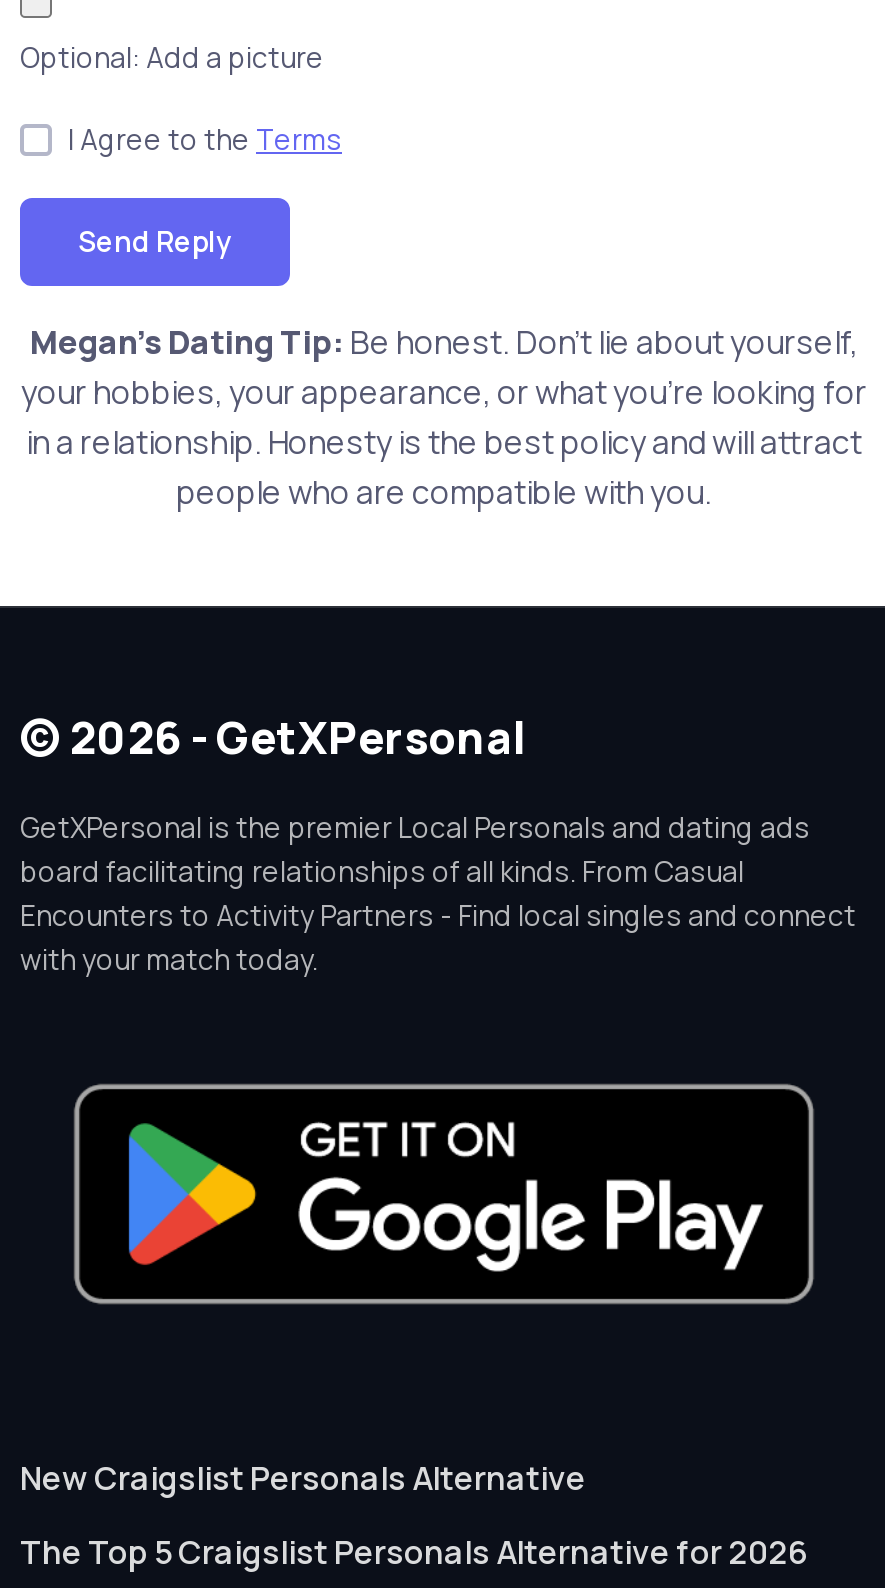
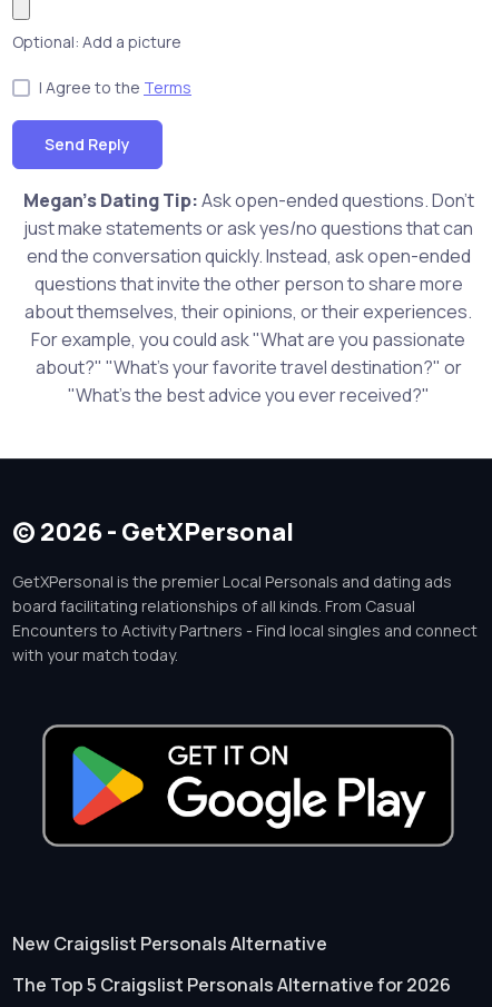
[21,319,867,513] Megan's Dating Tip: Be honest. Don't lie about yourself, | your hobbies, your appearance, or what you're looking for | in a relationship. Honesty is the best policy and will attract | people who are compatible with you. -> [23,188,474,407] Megan's Dating Tip: Ask open-ended questions. Don't | just make statements or ask yes/no questions that can | end the conversation quickly. Instead, ask open-ended | questions that invite the other person to share more | about themselves, their opinions, or their experiences. | For example, you could ask "What are you passionate | about?" "What's your favorite travel destination?" or | "What's the best advice you ever received?"

